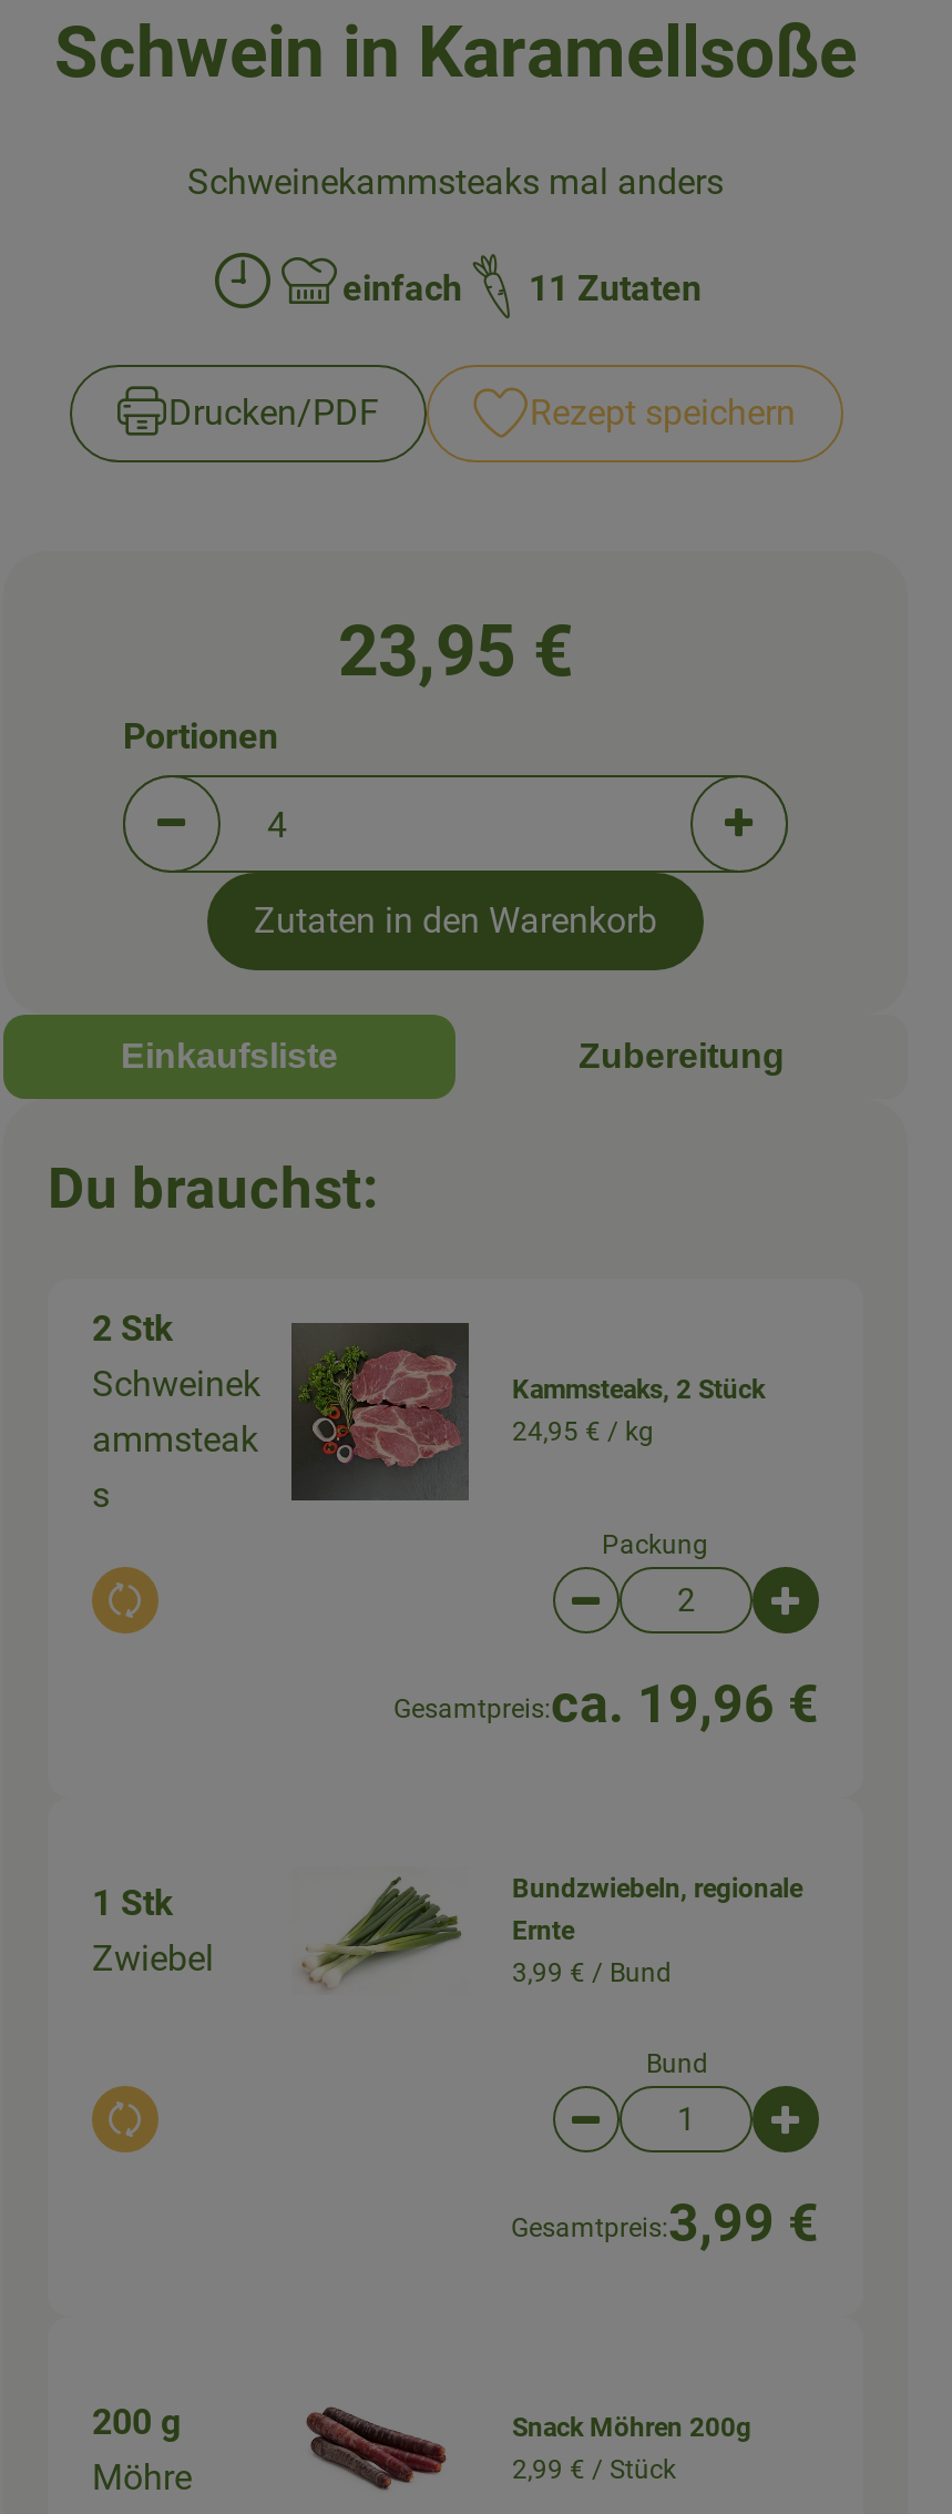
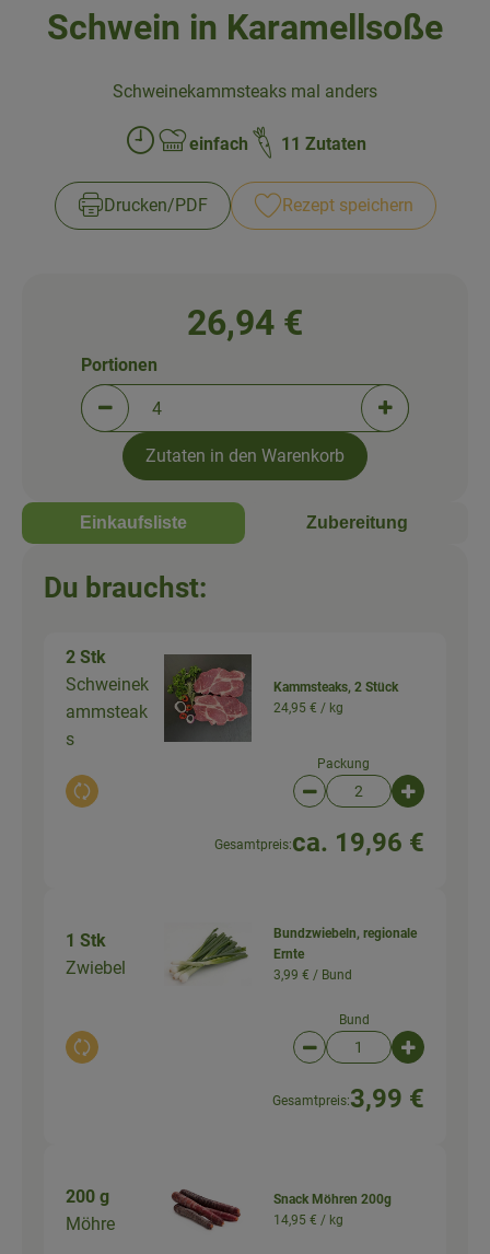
[338,609,573,693] 23,95 € -> [187,302,303,344] 26,94 €
[512,2455,676,2486] 2,99 € / Stück -> [273,1213,343,1228] 14,95 € / kg

